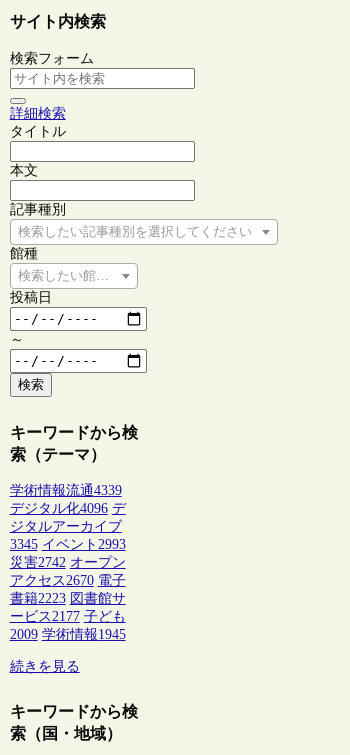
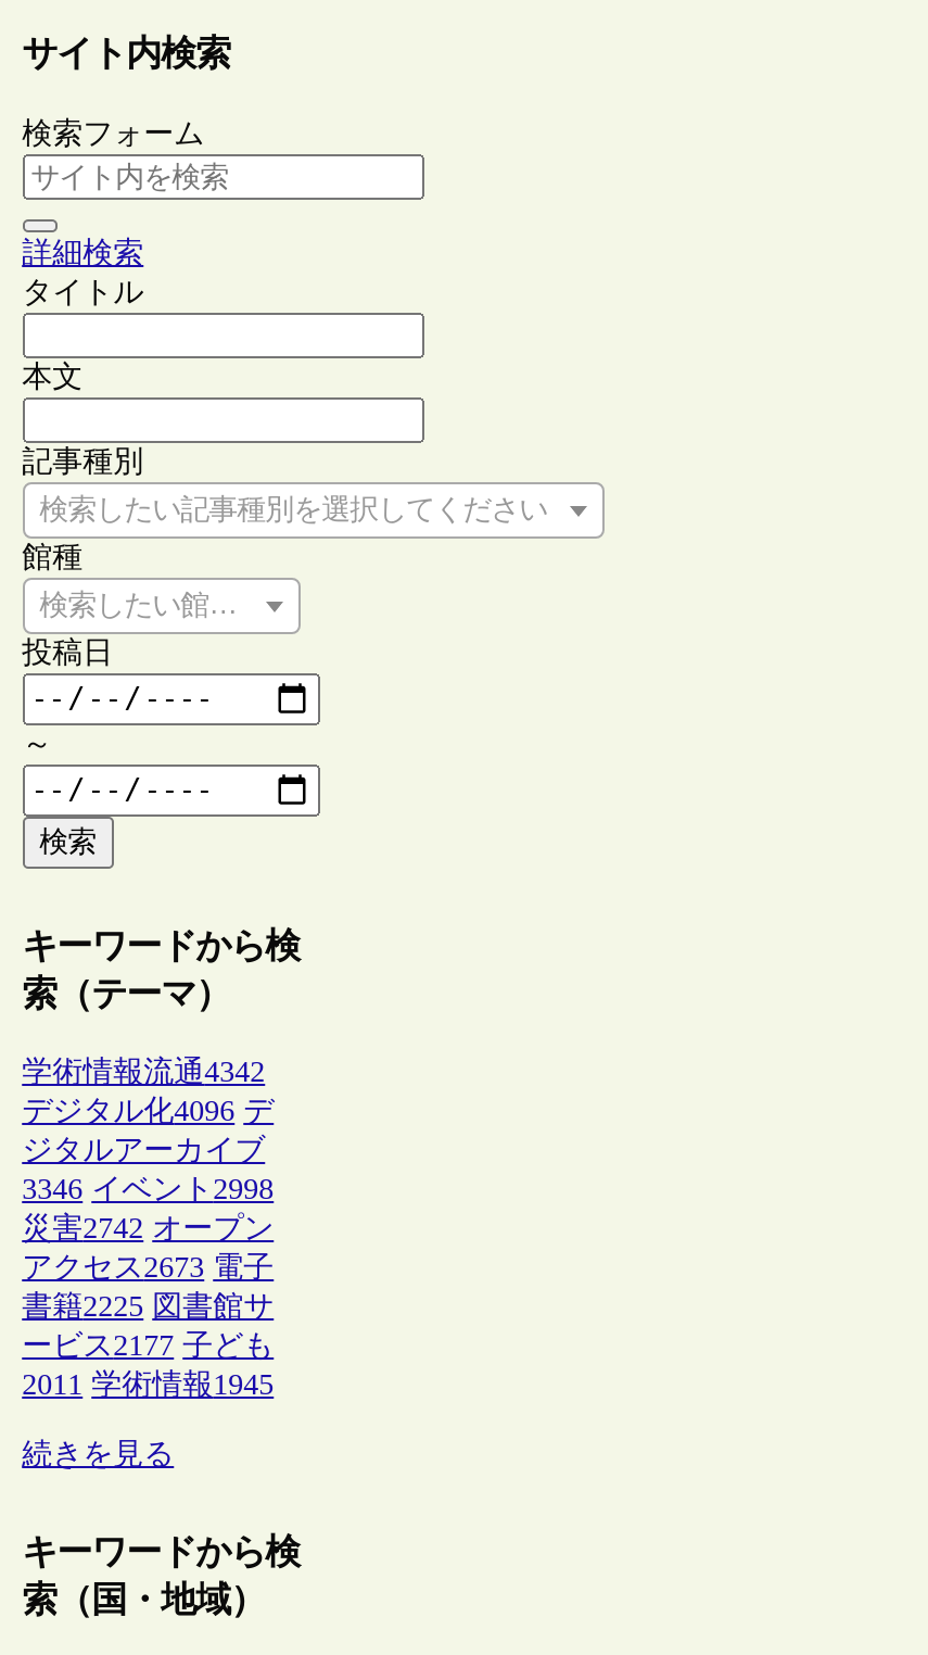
[10,483,122,498] 学術情報流通4339 -> [22,1056,265,1089] 学術情報流通4342
[10,537,126,552] 3345 イベント2993 -> [22,1173,274,1206] 3346 イベント2998
[10,573,126,588] アクセス2670 電子 -> [22,1251,274,1284] アクセス2673 電子
[10,591,126,606] 書籍2223 図書館サ -> [22,1291,274,1323] 書籍2225 図書館サ
[10,627,126,642] 2009 学術情報1945 -> [22,1369,274,1401] 2011 学術情報1945

